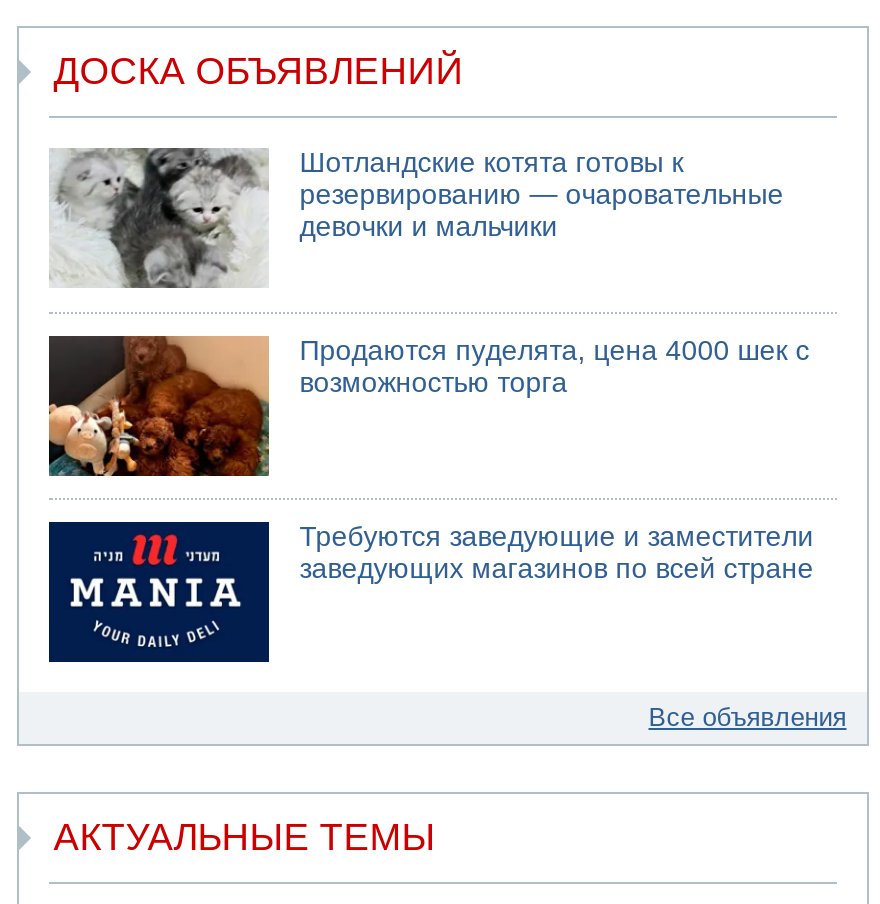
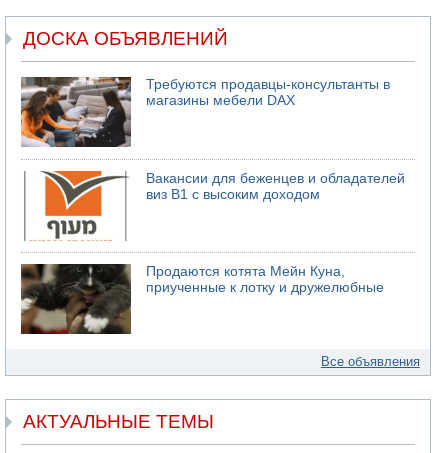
[49,146,783,288] [image] | Шотландские котята готовы к | резервированию — очаровательные | девочки и мальчики -> [20,76,390,148] [image] | Требуются продавцы-консультанты в | магазины мебели DAX
[47,334,809,478] [image] | Продаются пуделята, цена 4000 шек с | возможностью торга -> [21,170,405,241] [image] | Вакансии для беженцев и обладателей | виз B1 с высоким доходом
[47,520,813,664] [image] | Требуются заведующие и заместители | заведующих магазинов по всей стране -> [20,263,384,335] [image] | Продаются котята Мейн Куна, | приученные к лотку и дружелюбные

